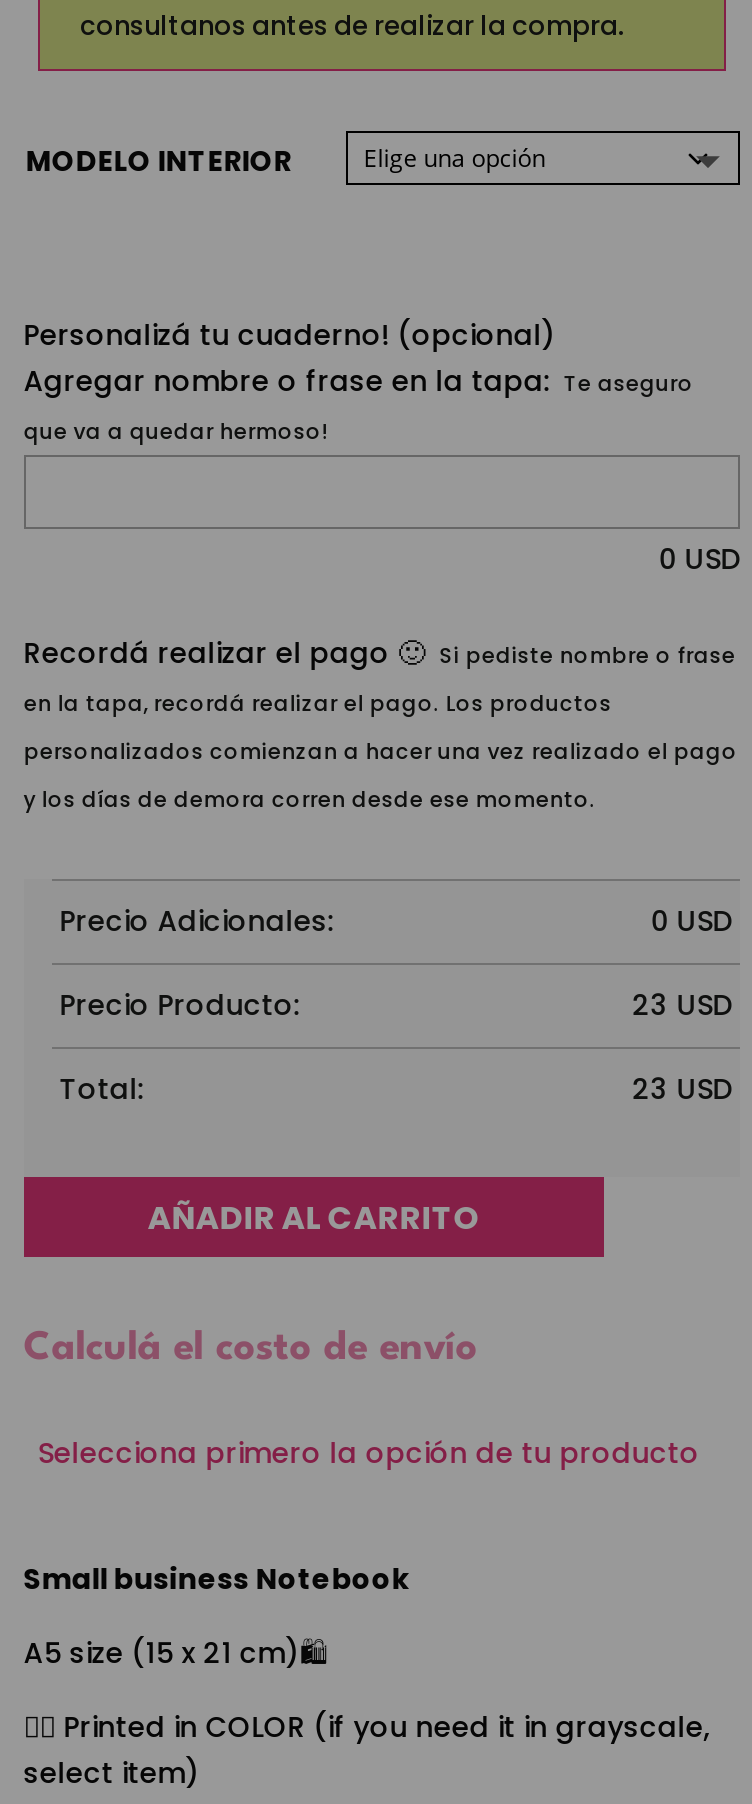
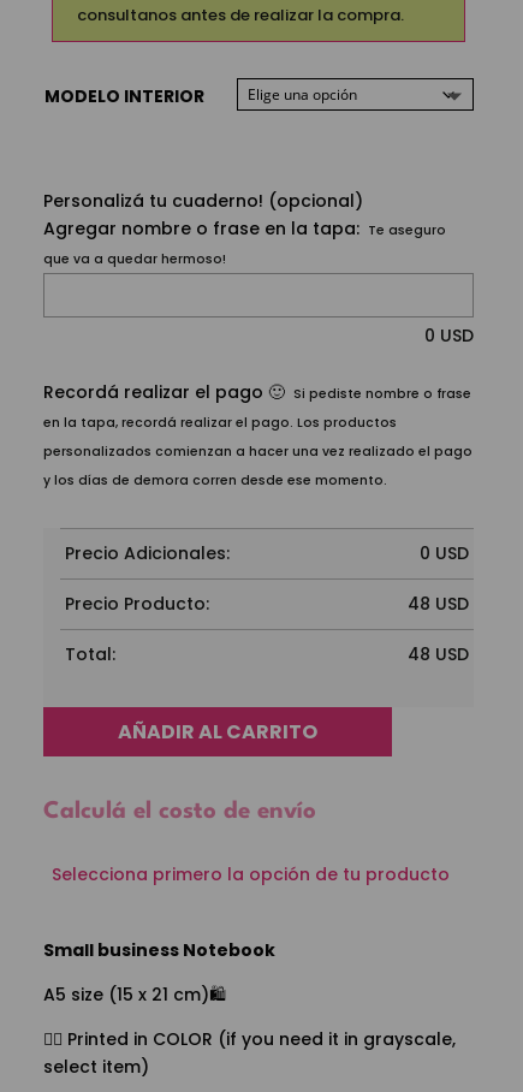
[632,985,732,1025] 23 USD -> [408,592,469,616] 48 USD
[632,1069,732,1109] 23 USD -> [408,643,469,667] 48 USD

